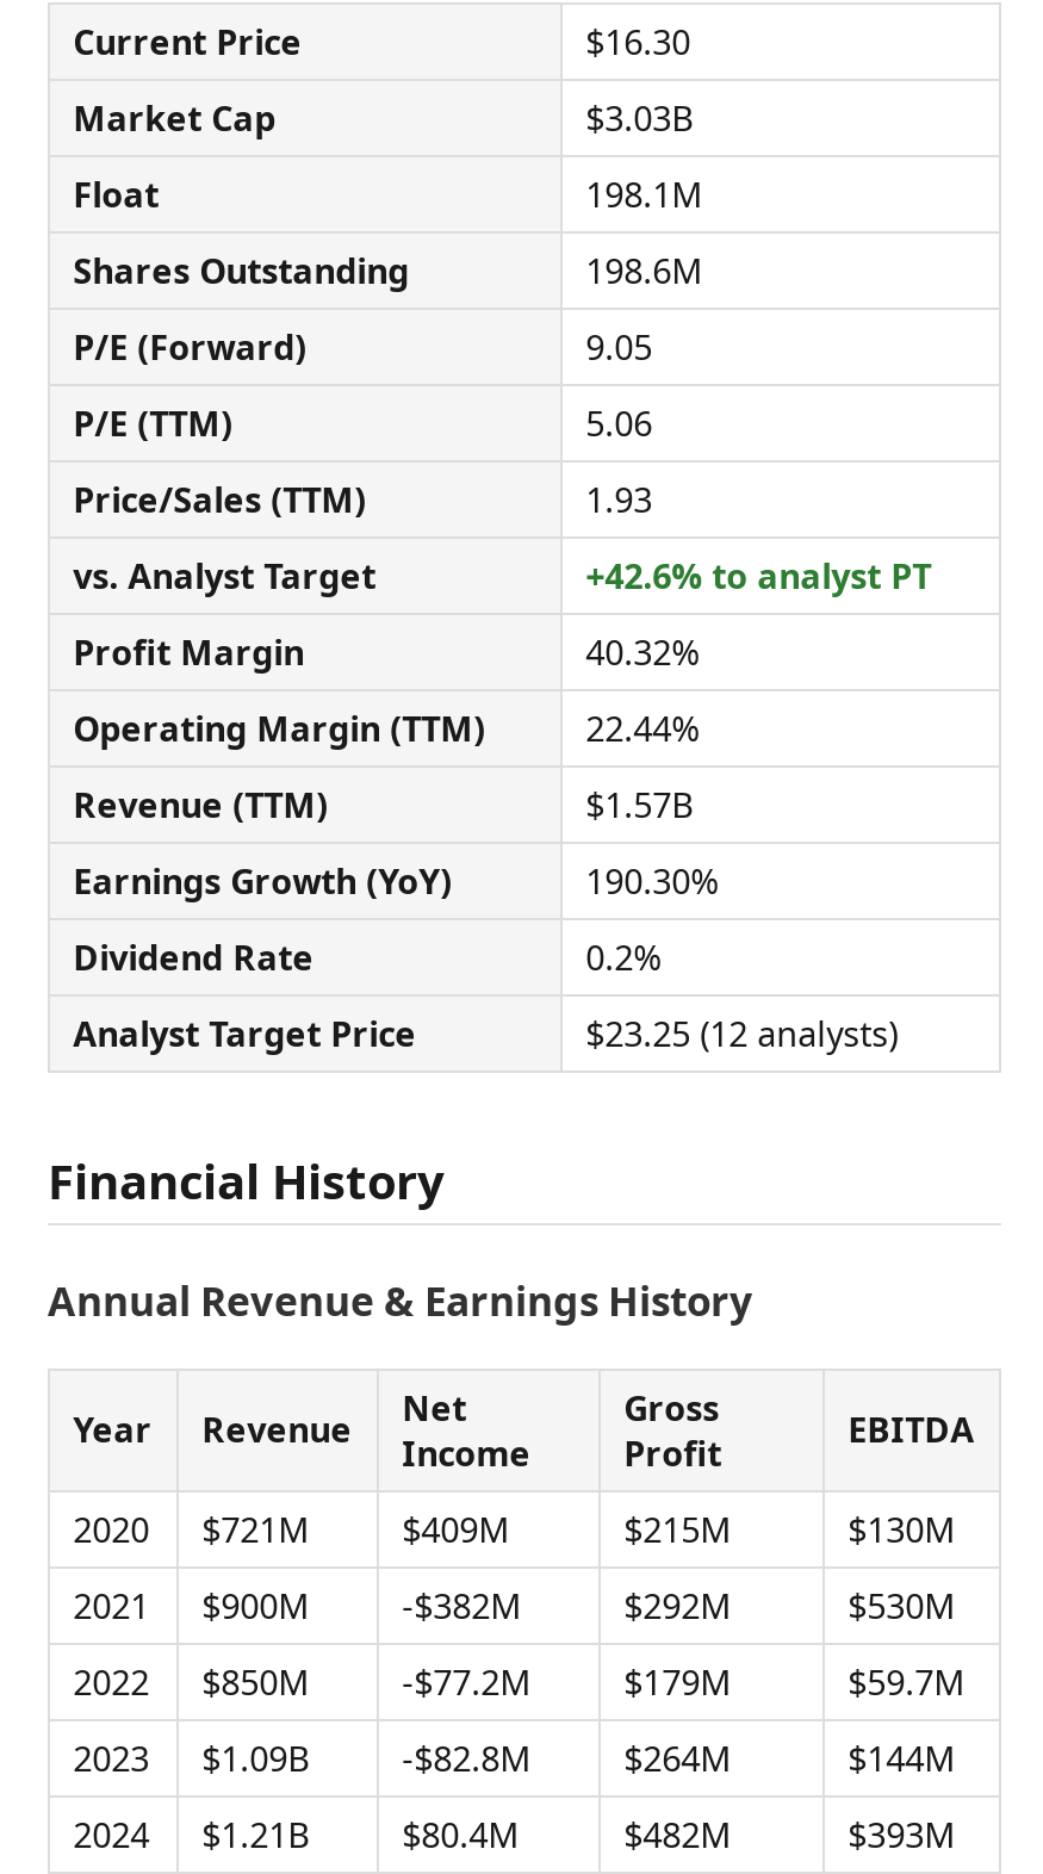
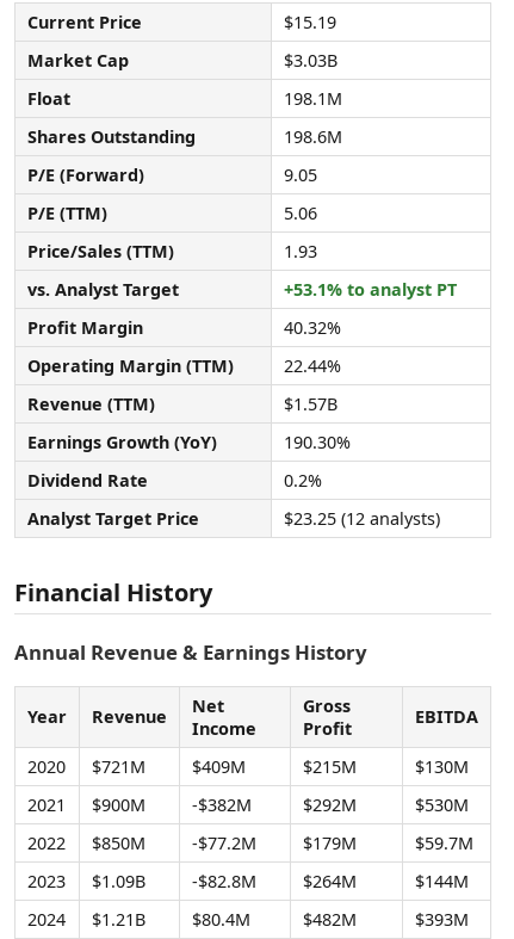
[586,20,690,65] $16.30 -> [283,11,336,34] $15.19
[586,554,931,599] +42.6% to analyst PT -> [283,278,456,301] +53.1% to analyst PT

